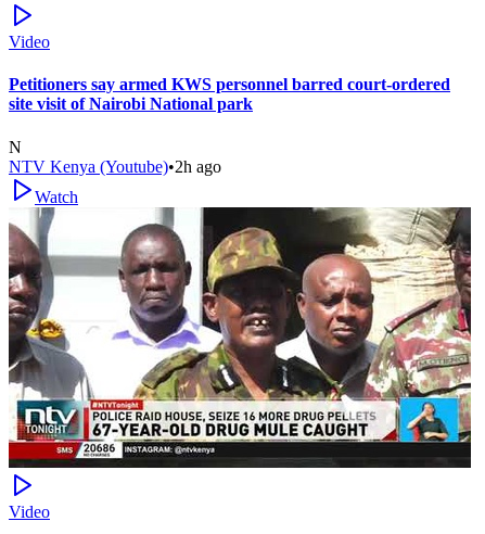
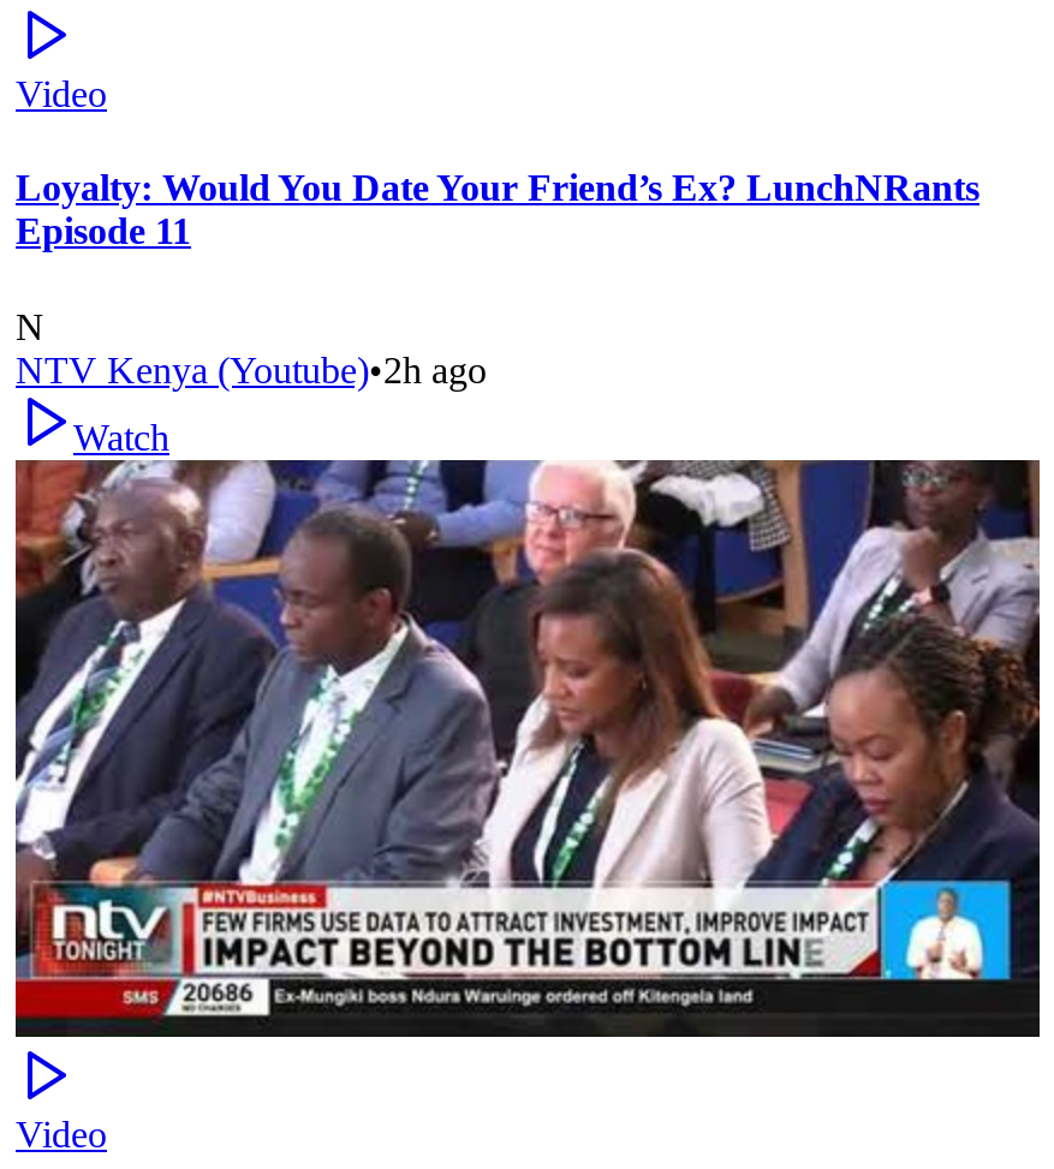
[9,75,450,113] Petitioners say armed KWS personnel barred court-ordered | site visit of Nairobi National park -> [16,168,979,252] Loyalty: Would You Date Your Friend’s Ex? LunchNRants | Episode 11
[8,206,472,455] [image] -> [13,458,1042,1010] [image]

